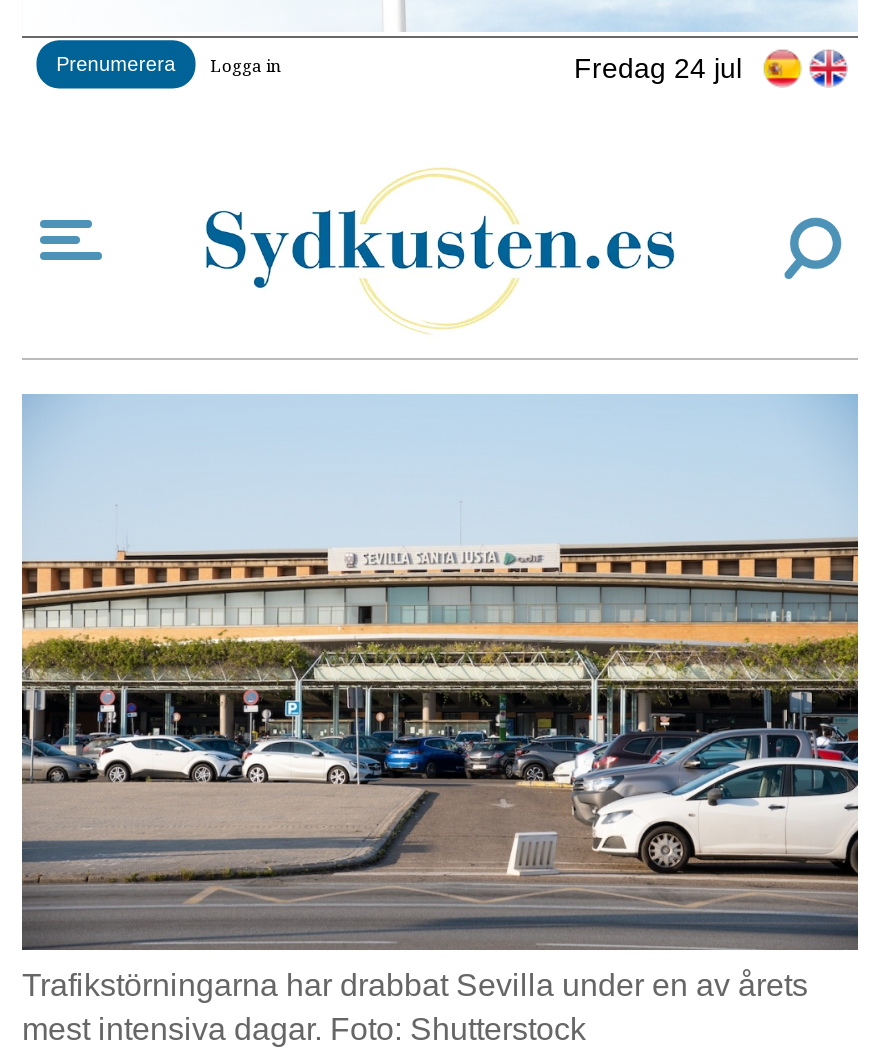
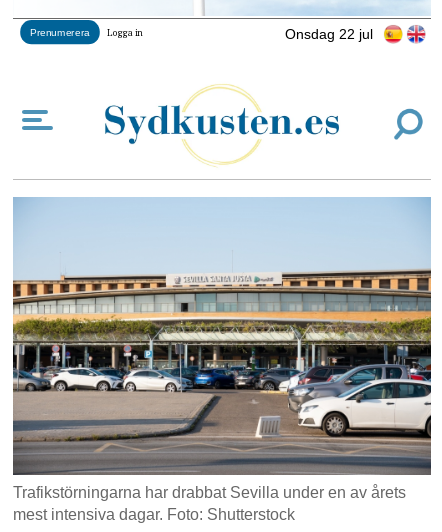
[574,51,742,83] Fredag 24 jul -> [285,25,373,41] Onsdag 22 jul

